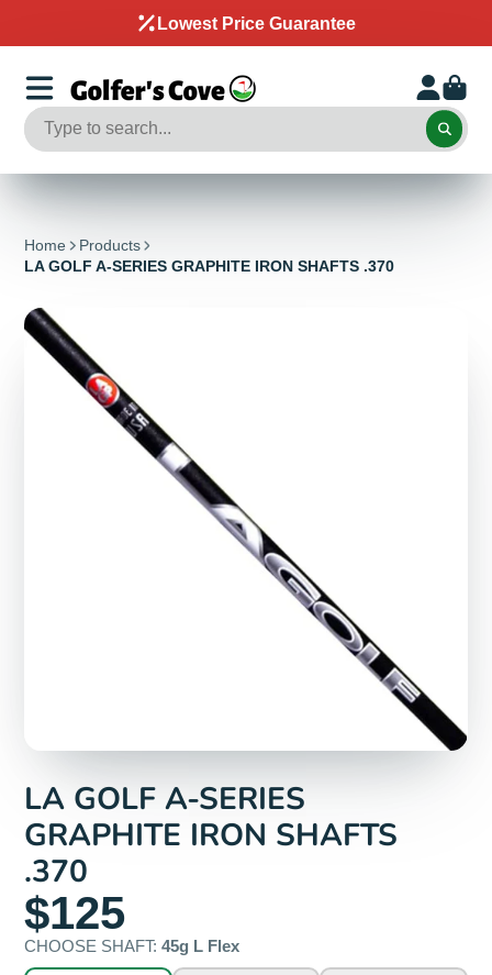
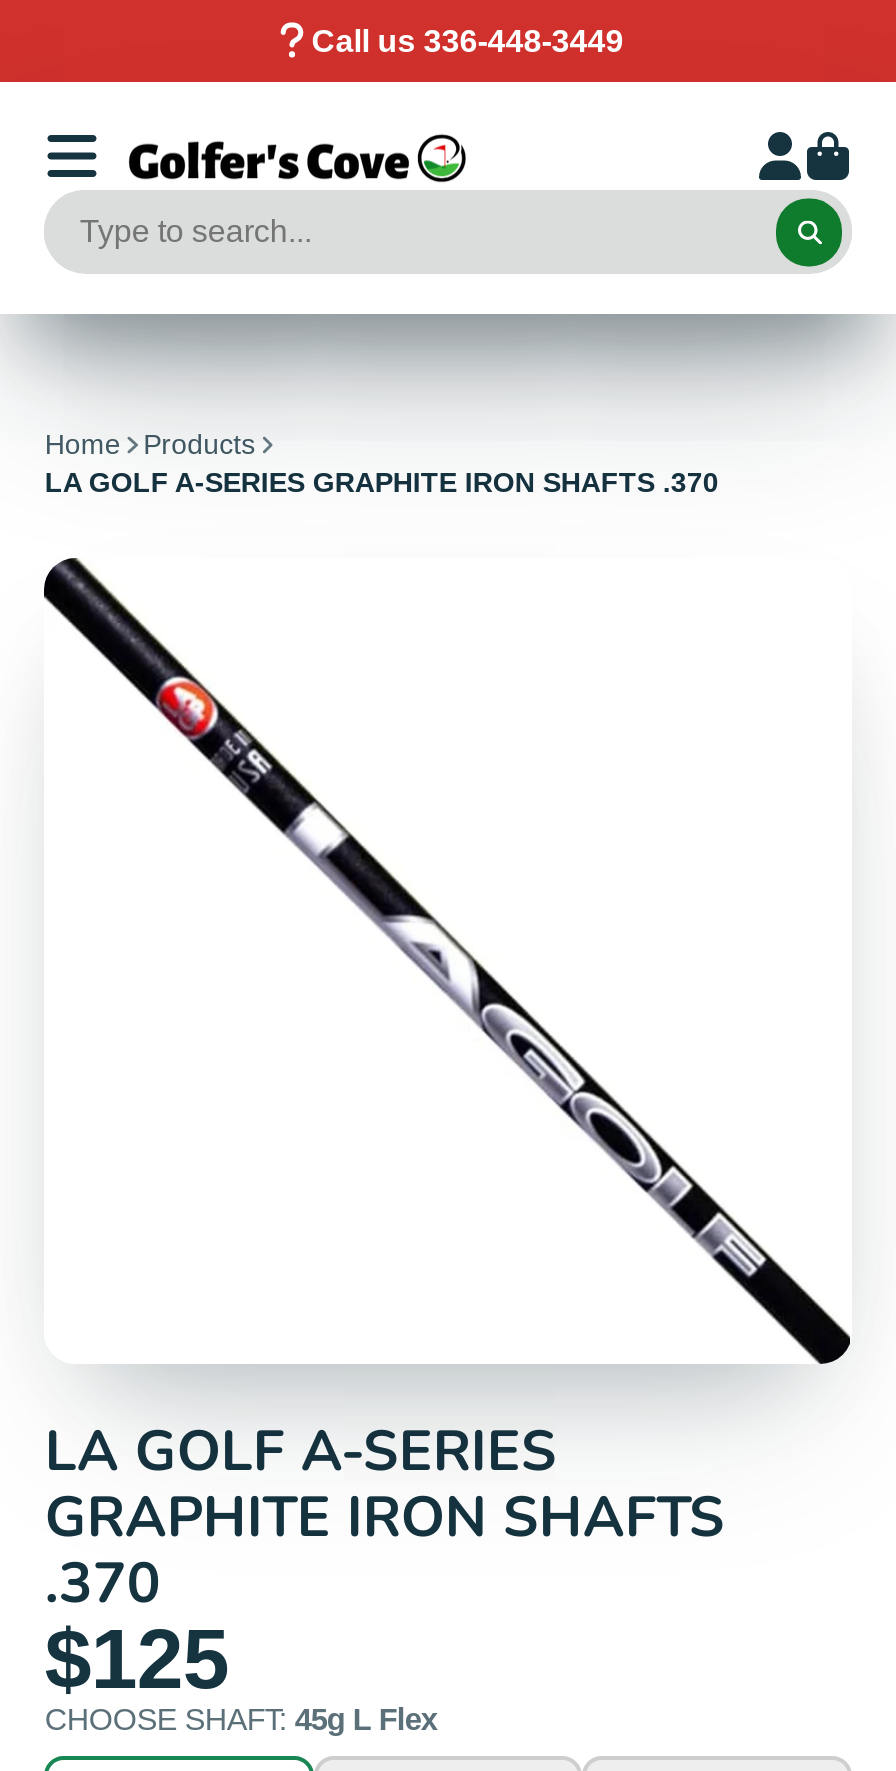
[157,13,356,33] Lowest Price Guarantee -> [312,22,624,58] Call us 336-448-3449

